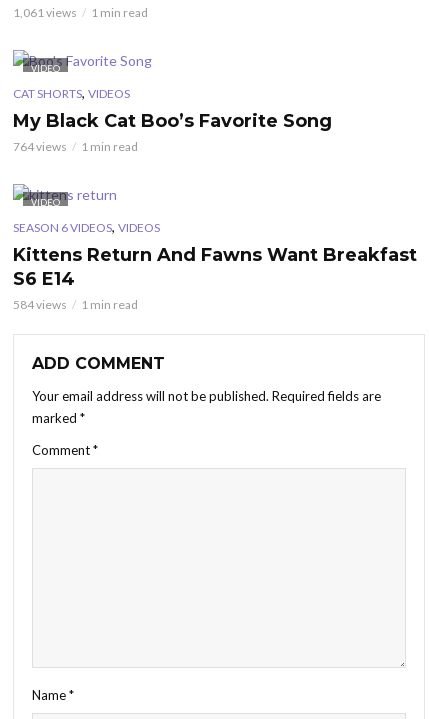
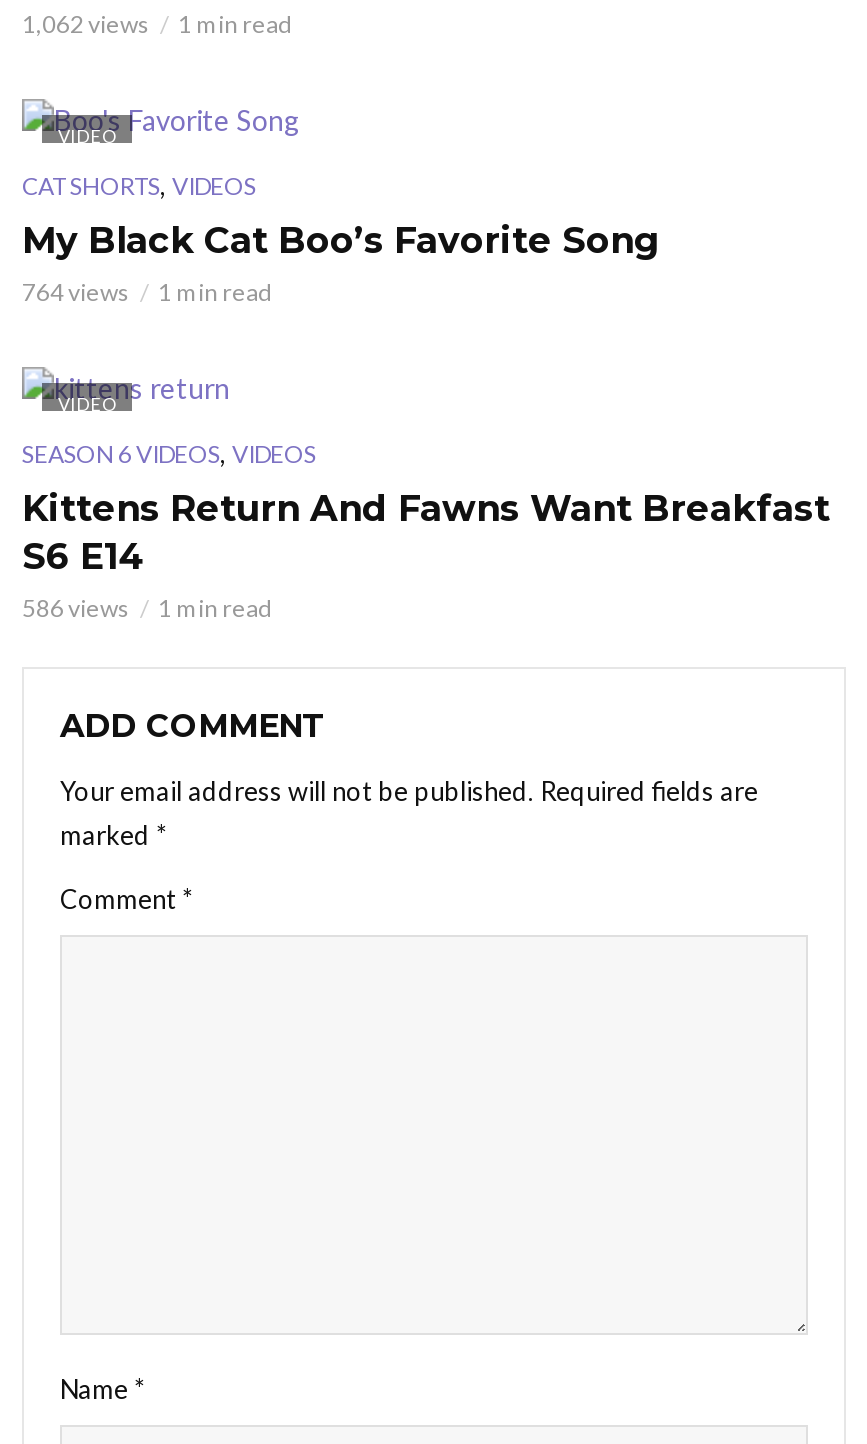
[13,5,148,20] 1,061 views 1 min read -> [22,10,292,40] 1,062 views 1 min read
[13,297,138,312] 584 views 1 min read -> [22,593,272,623] 586 views 1 min read

